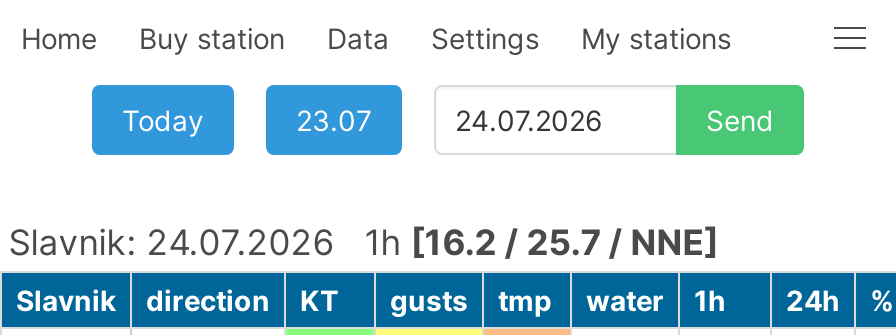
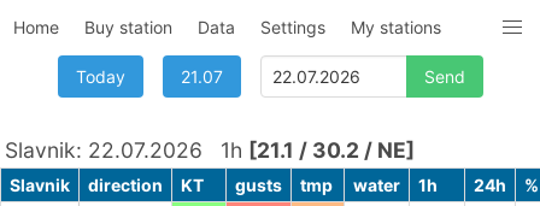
[296,102,372,136] 23.07 -> [180,66,222,86] 21.07
[8,221,718,263] Slavnik: 24.07.2026 1h [16.2 / 25.7 / NNE] -> [5,137,415,163] Slavnik: 22.07.2026 1h [21.1 / 30.2 / NE]

